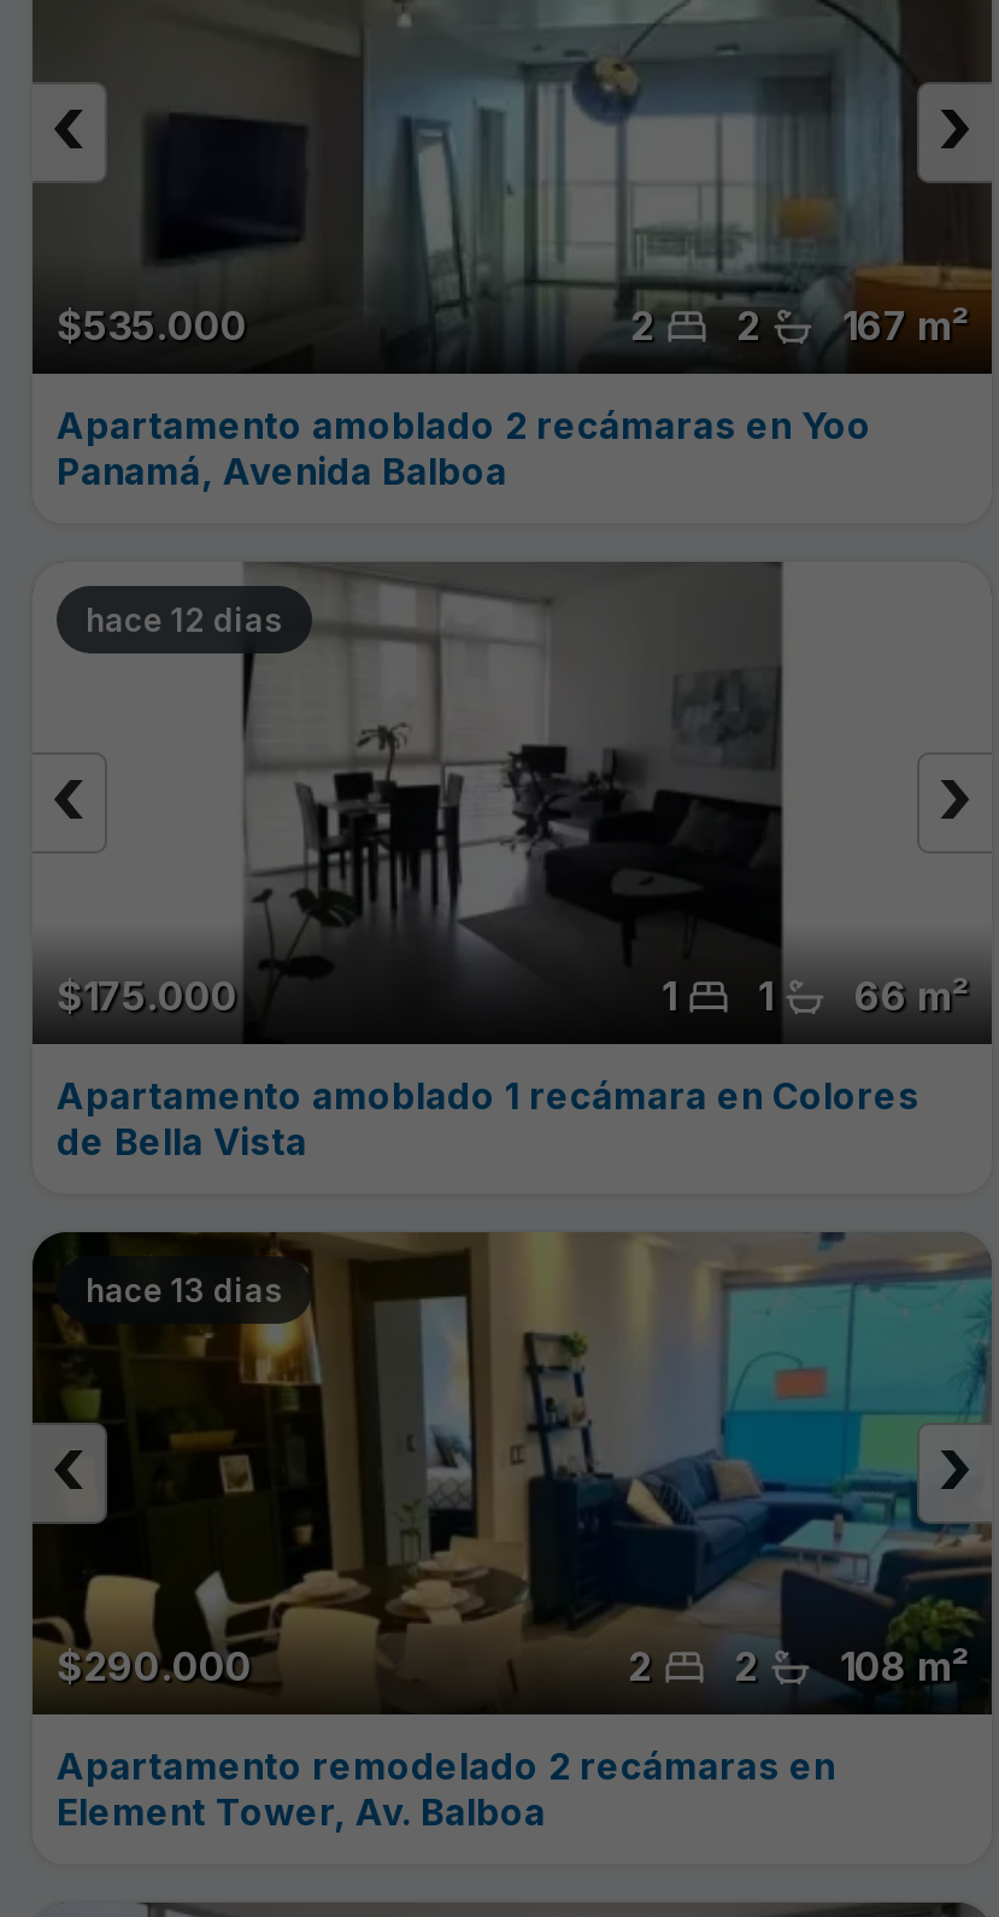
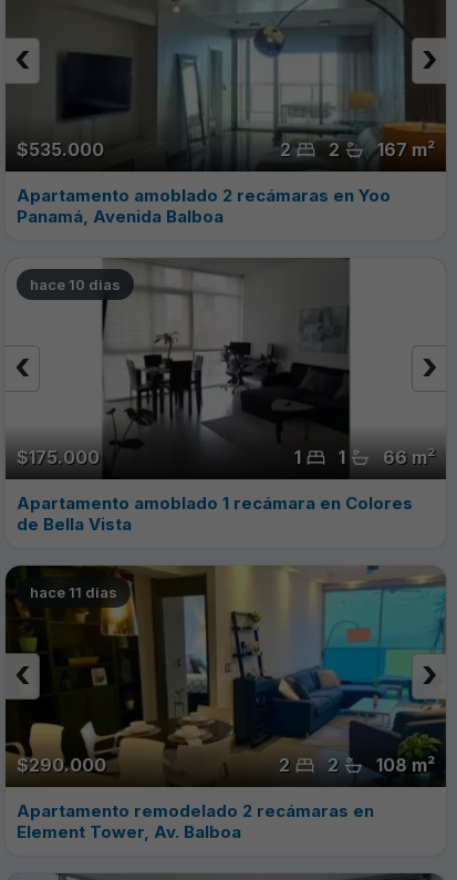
[86,600,283,639] hace 12 dias -> [30,276,121,293] hace 10 dias
[86,1271,283,1309] hace 13 dias -> [30,583,117,601] hace 11 dias

